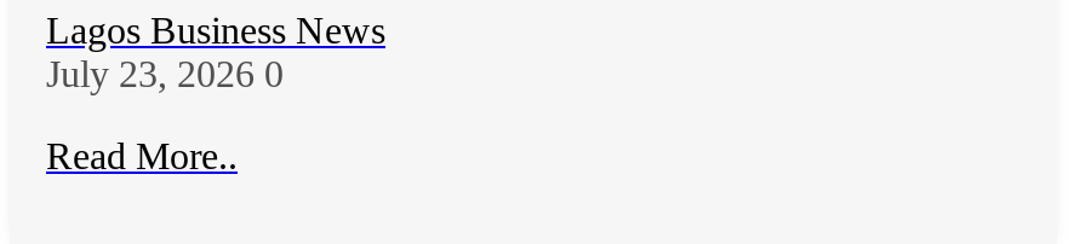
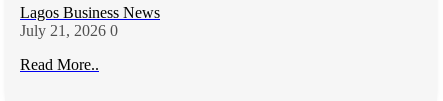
[46,53,284,94] July 23, 2026 0 -> [20,22,118,39] July 21, 2026 0

